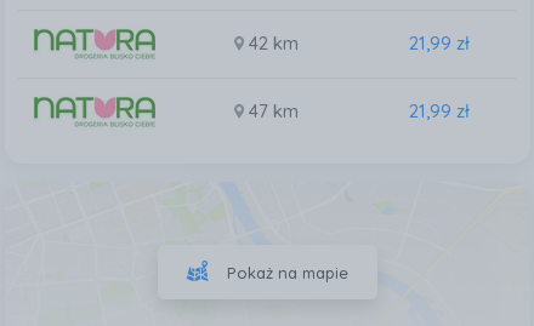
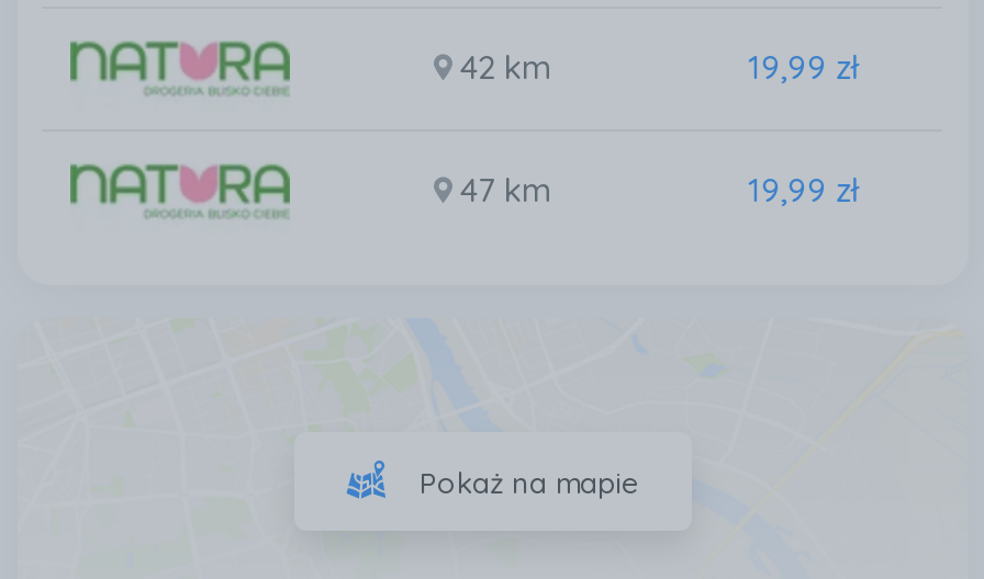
[409,32,469,55] 21,99 zł -> [747,46,859,88] 19,99 zł
[409,99,469,122] 21,99 zł -> [747,169,859,211] 19,99 zł

